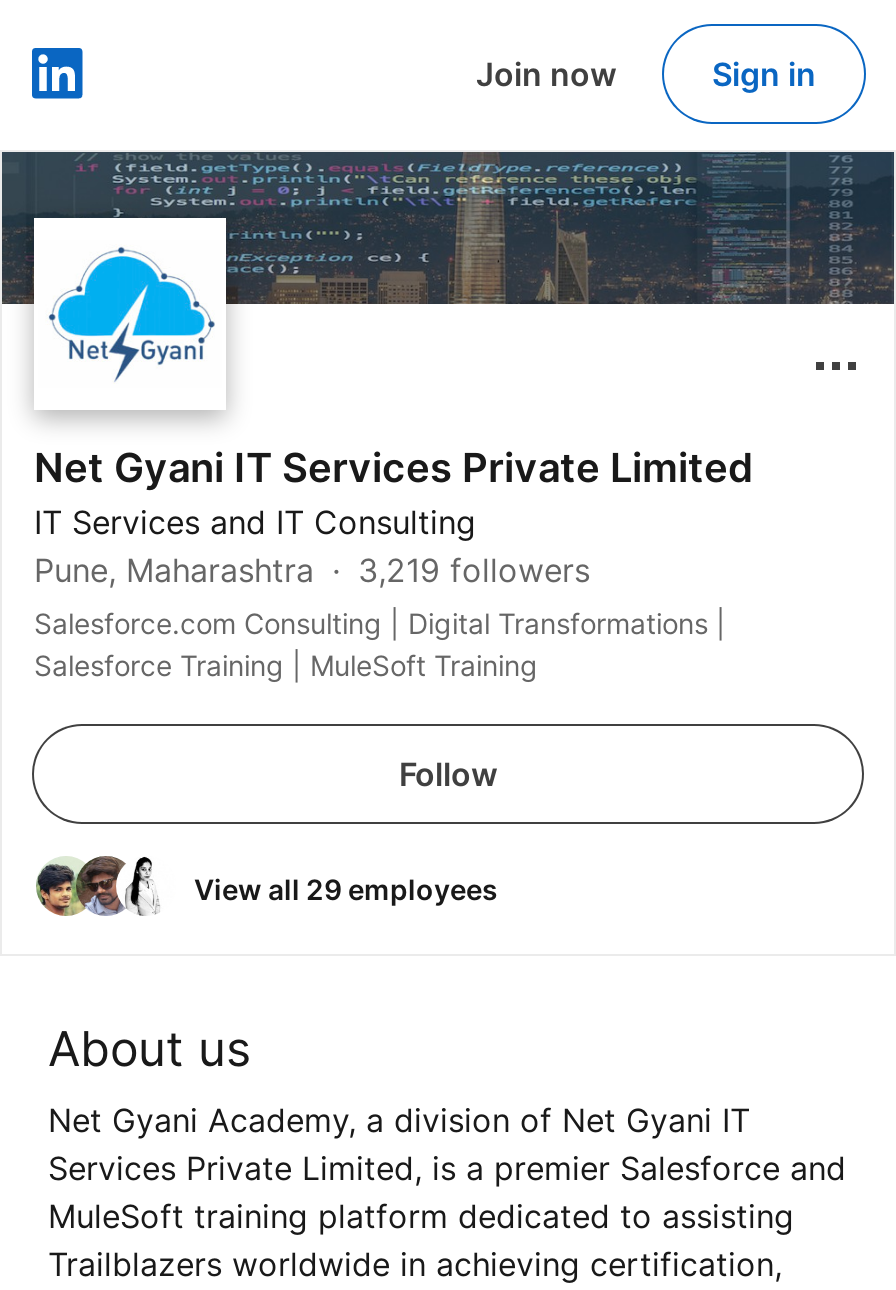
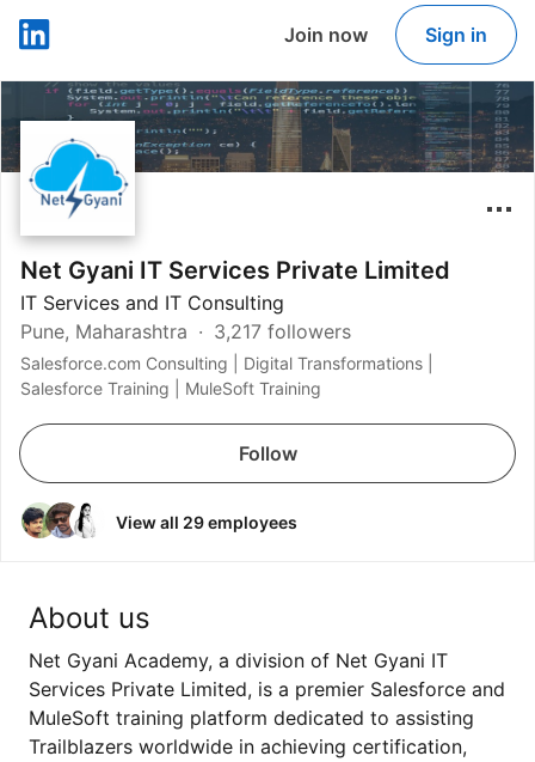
[34,550,590,590] Pune, Maharashtra 3,219 followers -> [20,319,351,343] Pune, Maharashtra 3,217 followers

